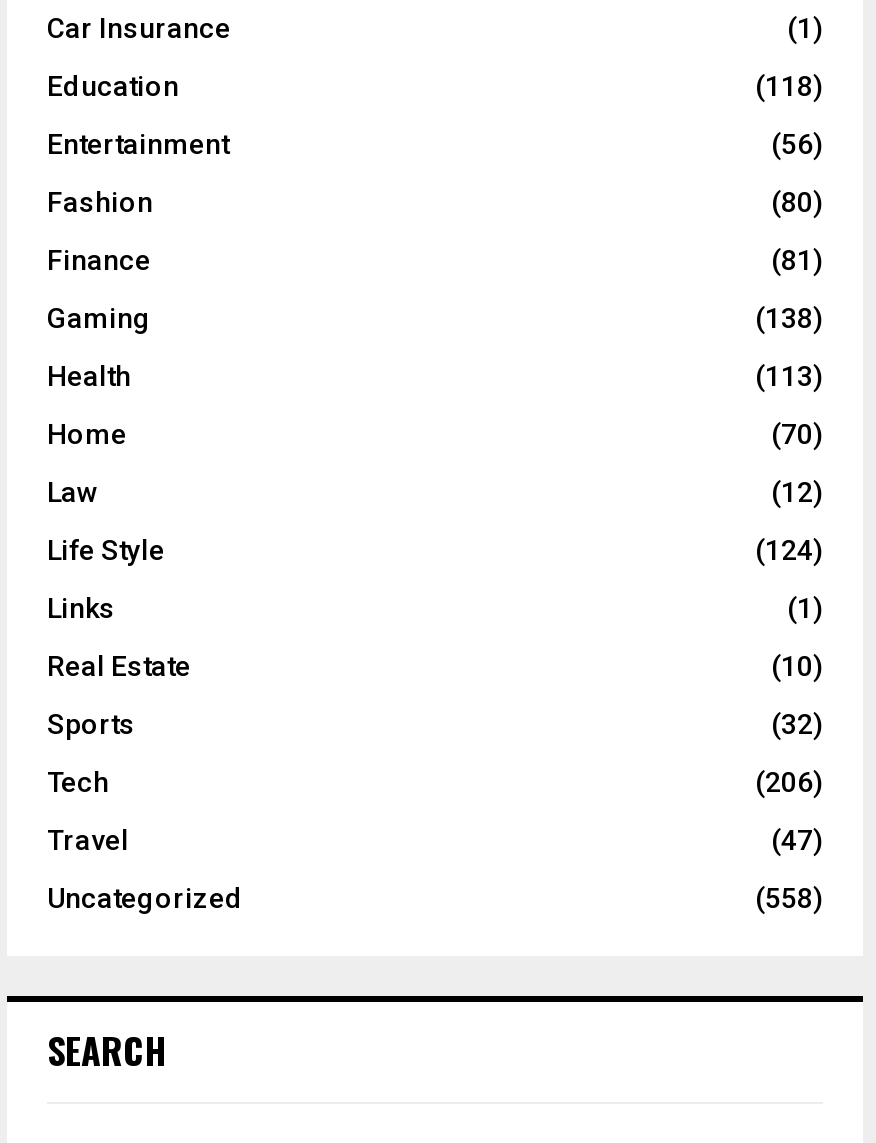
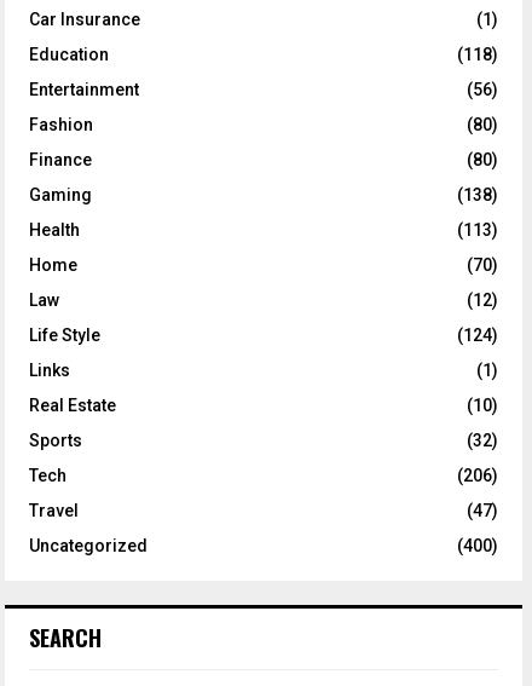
[771,244,823,276] (81) -> [467,150,498,170] (80)
[755,882,823,914] (558) -> [457,536,498,556] (400)

